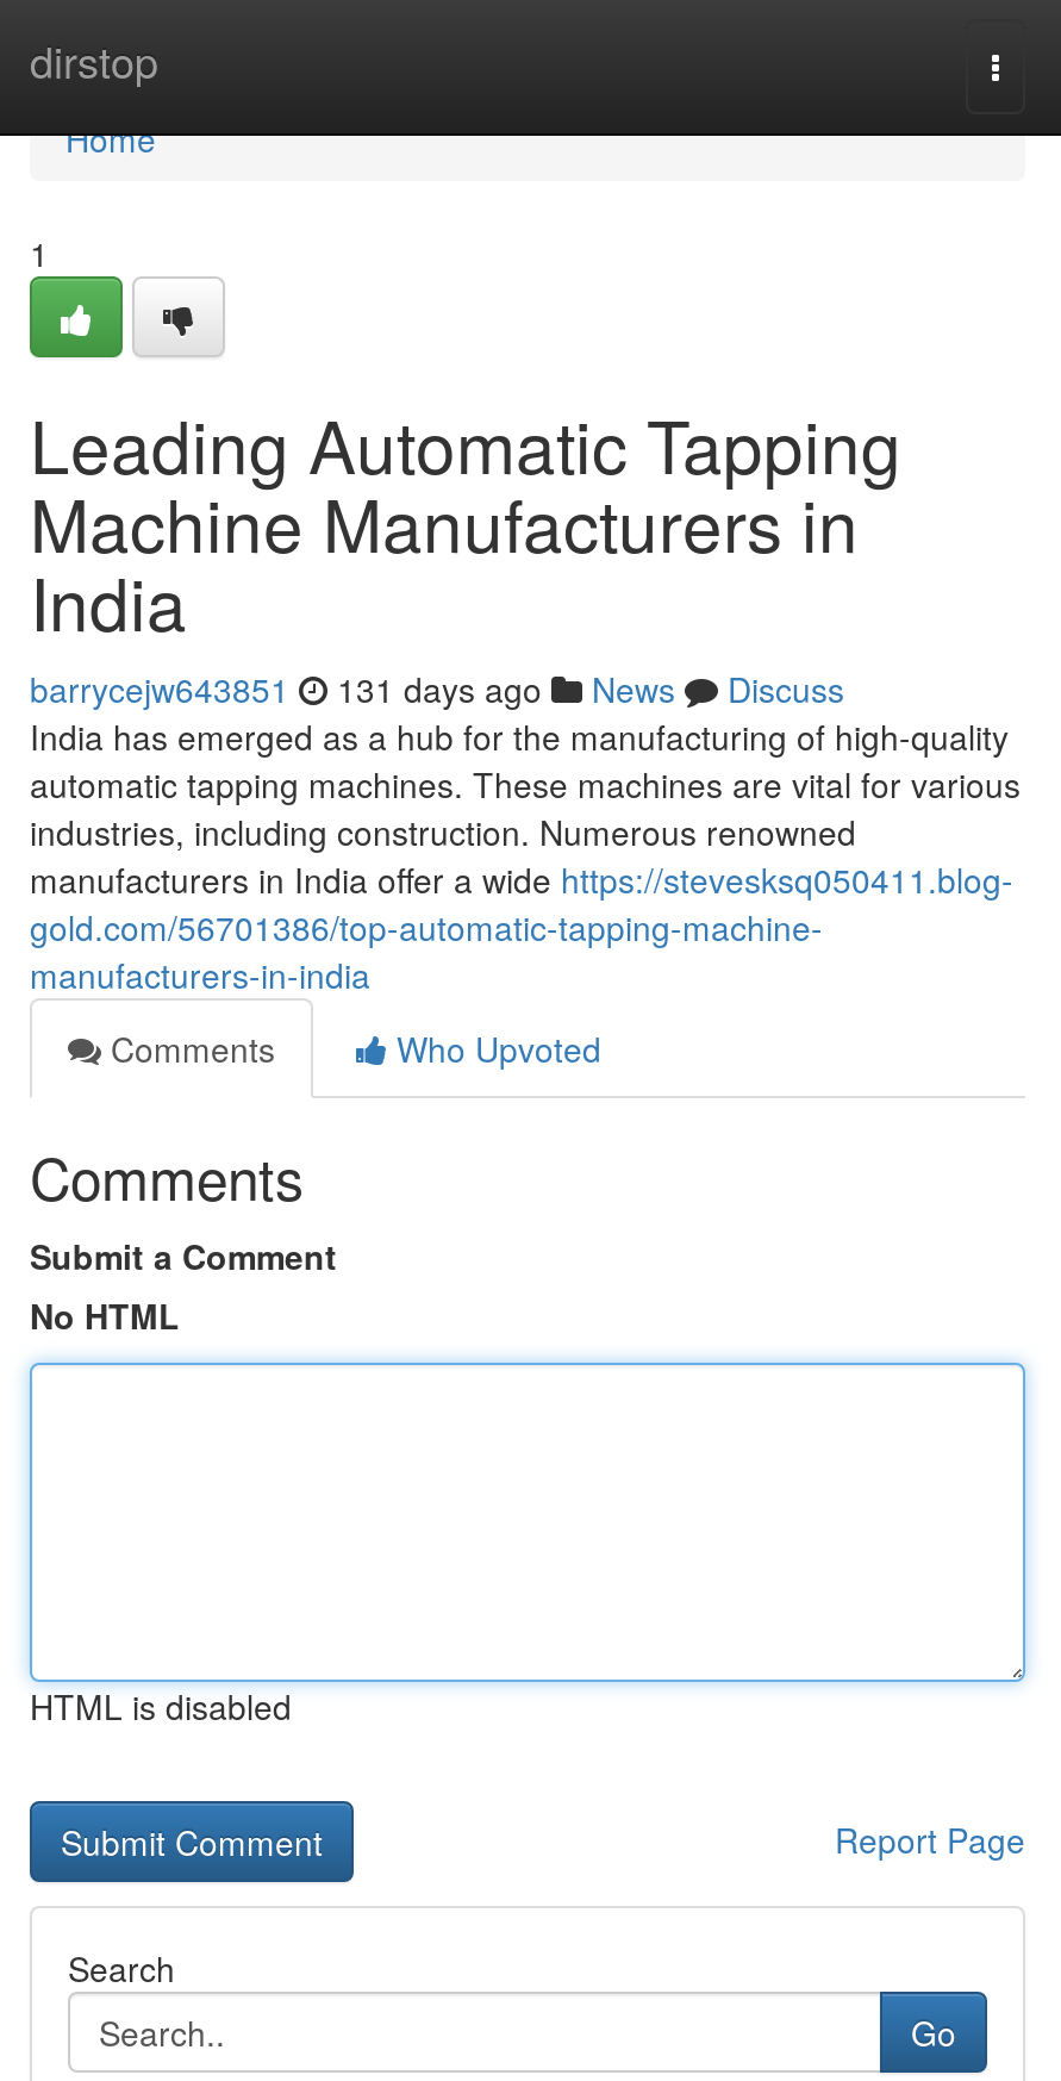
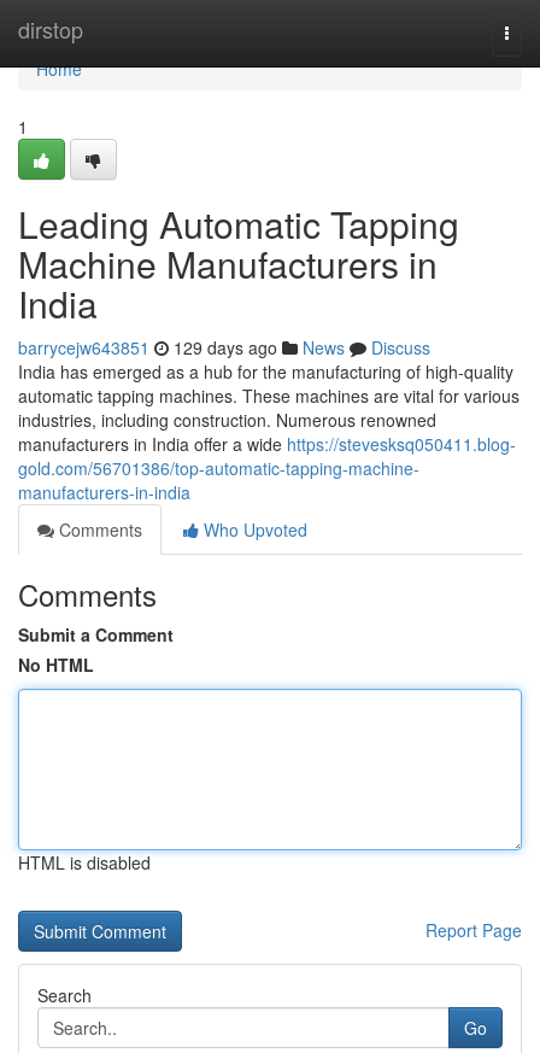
[30,665,844,712] barrycejw643851 131 days ago News Discuss -> [18,335,430,359] barrycejw643851 129 days ago News Discuss

